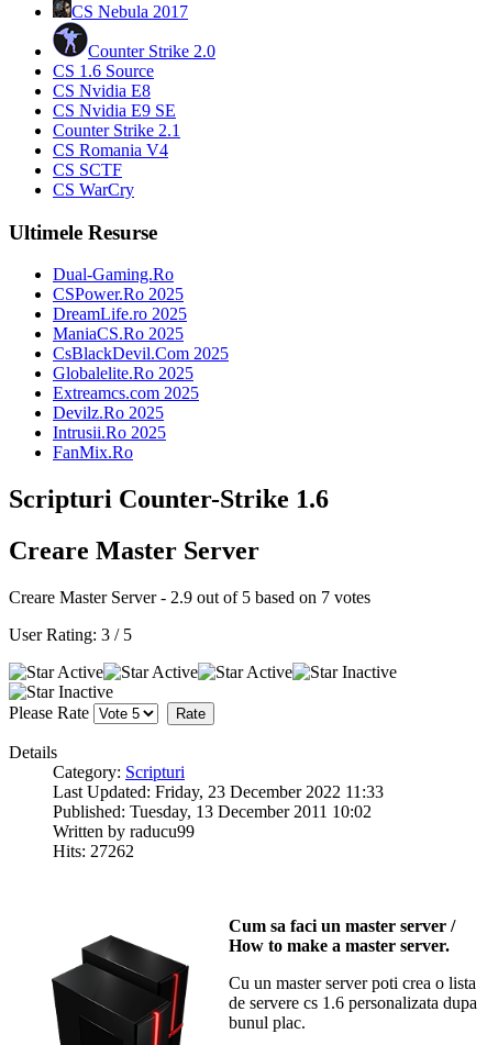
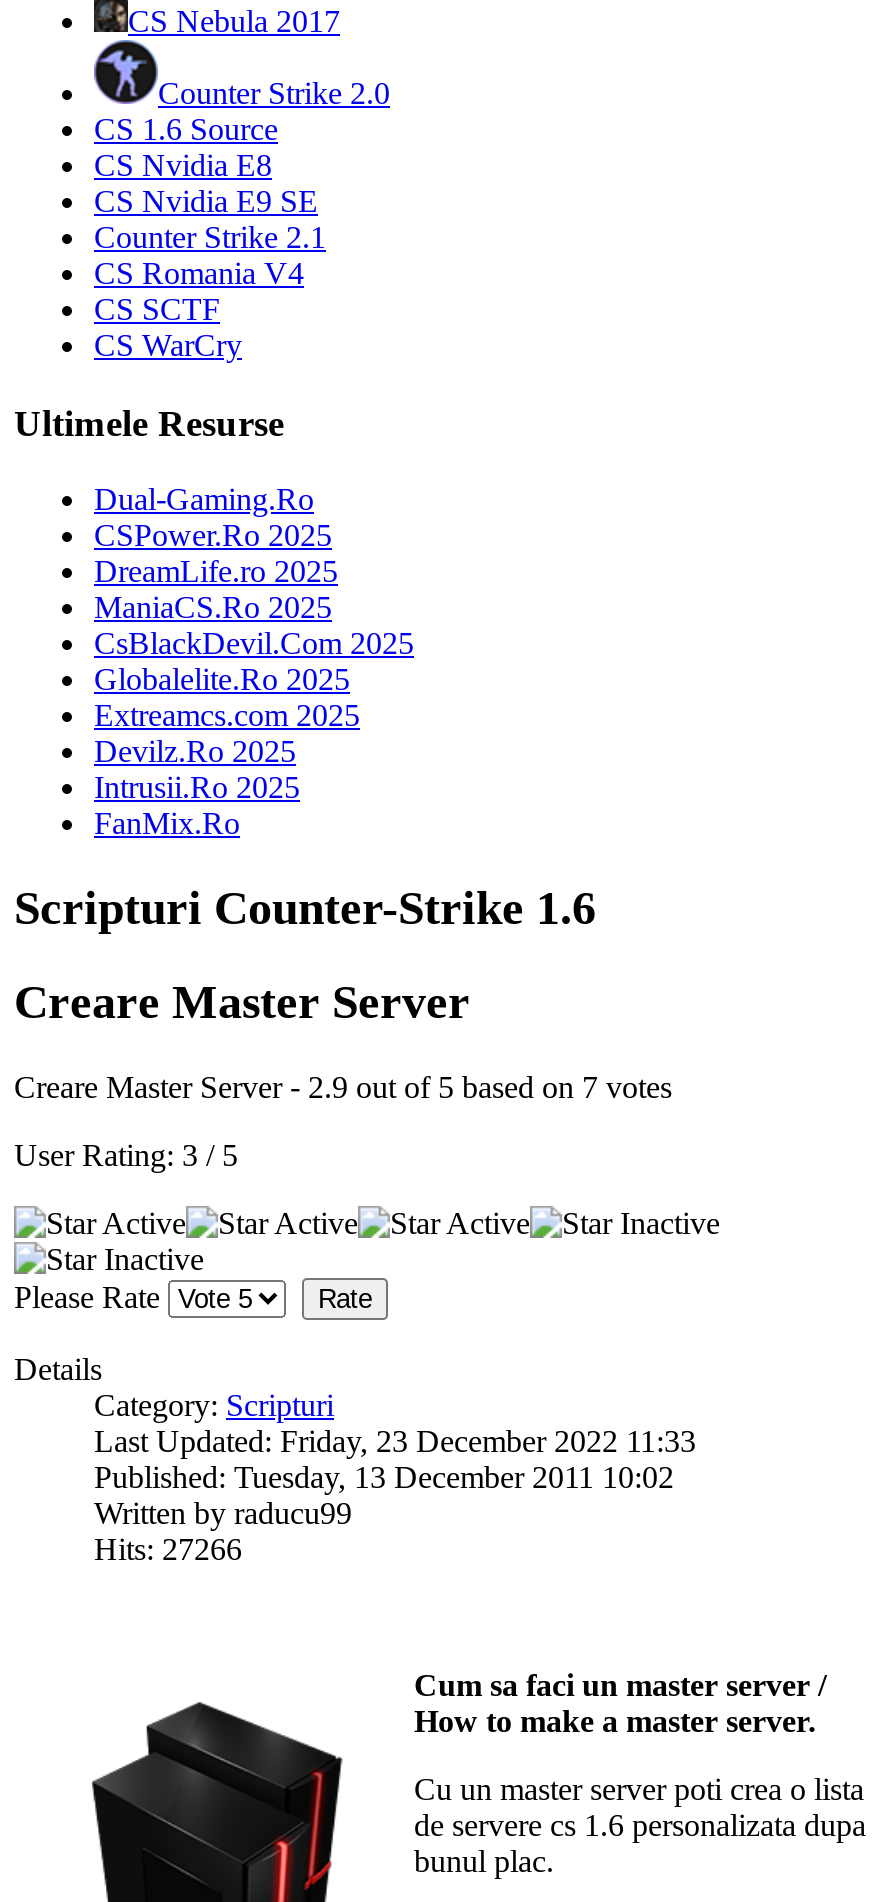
[53,842,134,861] Hits: 27262 -> [94,1532,242,1566] Hits: 27266

